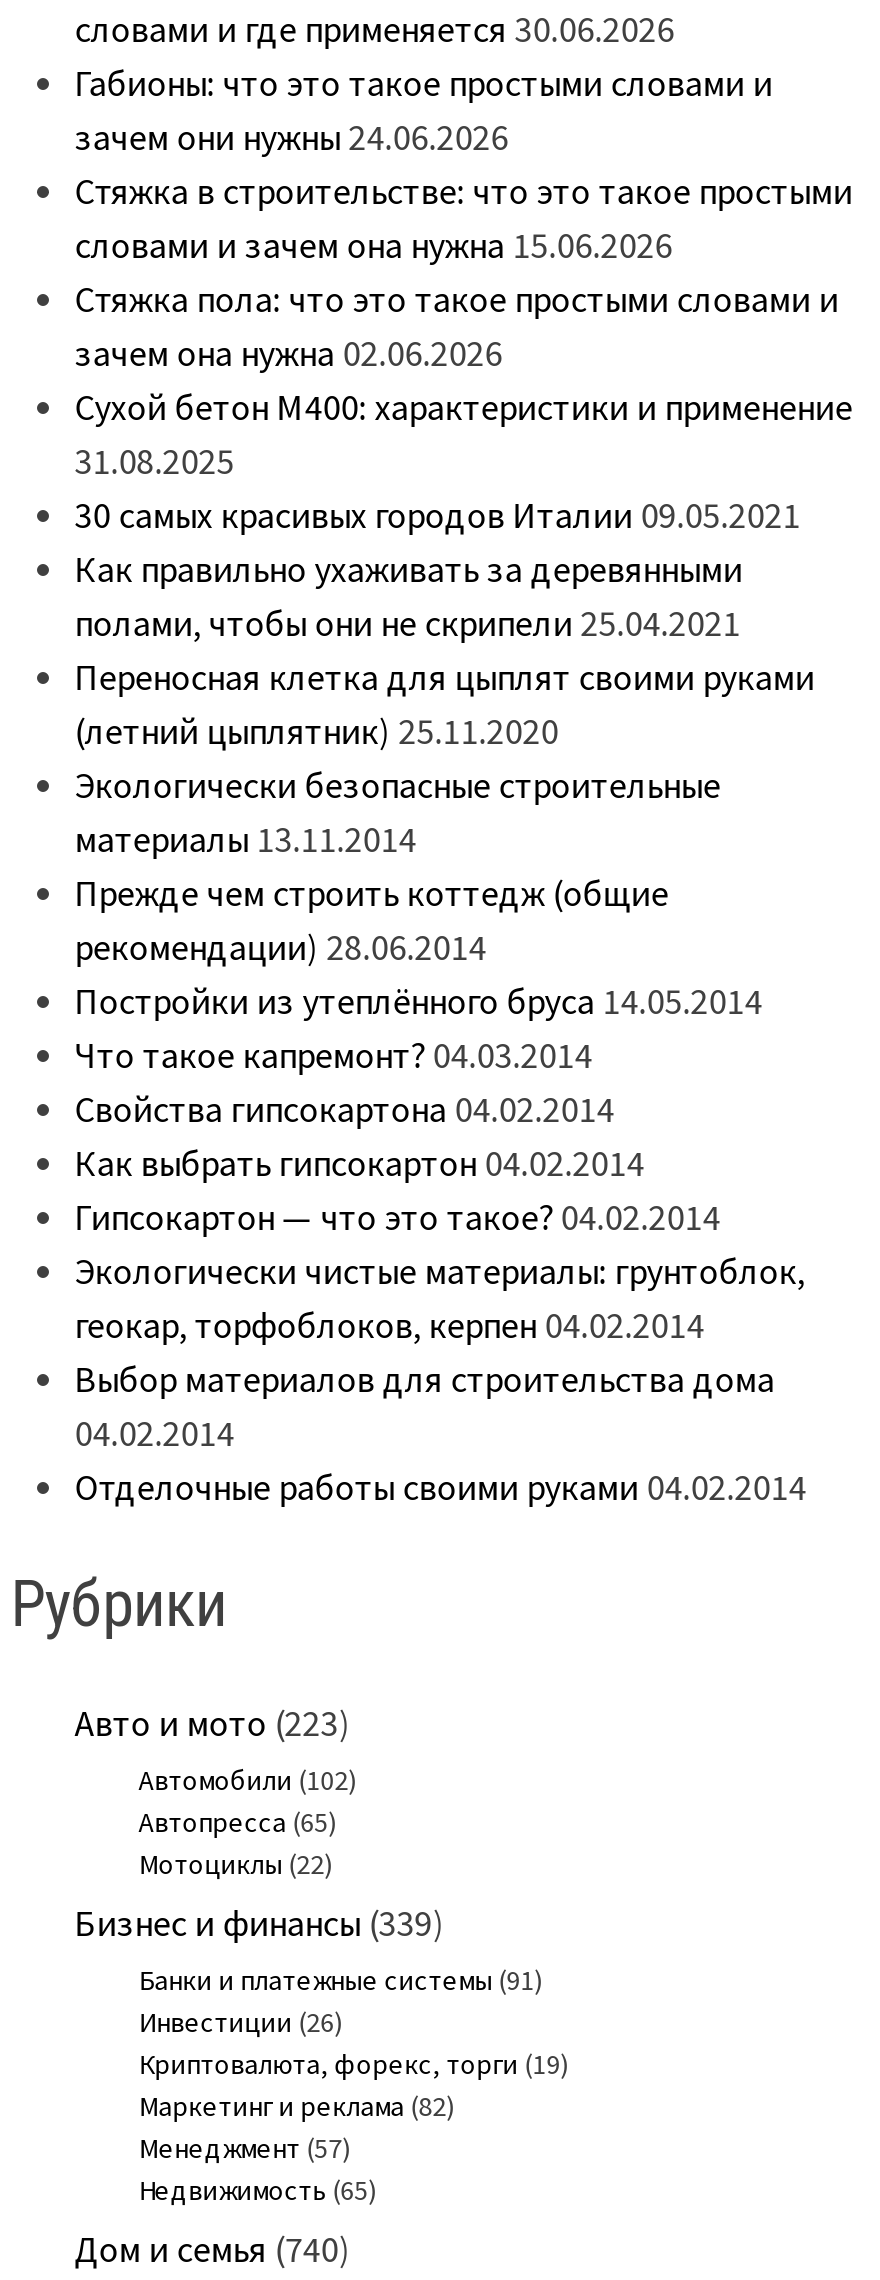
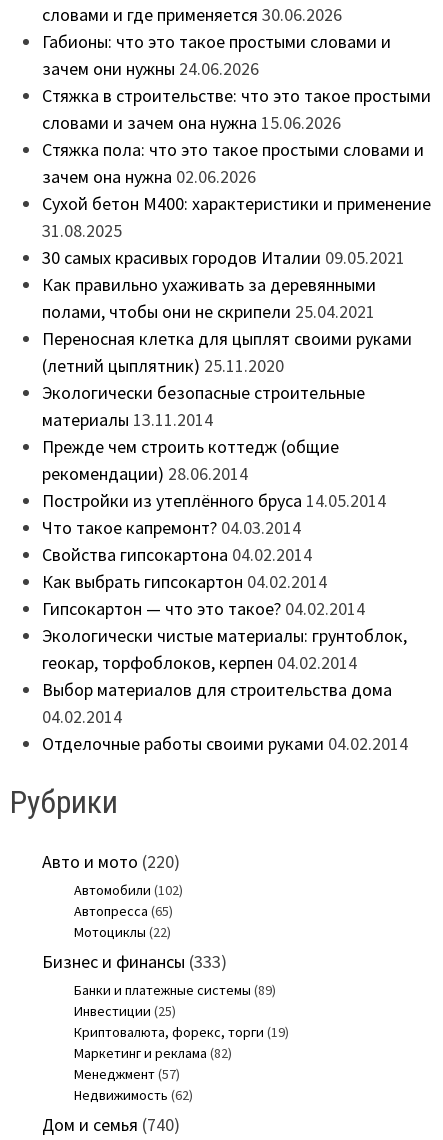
[75,1699,351,1745] Авто и мото (223) -> [42,850,180,873] Авто и мото (220)
[75,1899,445,1945] Бизнес и финансы (339) -> [42,950,227,973] Бизнес и финансы (333)
[139,1961,543,1997] Банки и платежные системы (91) -> [74,981,276,999] Банки и платежные системы (89)
[139,2003,343,2039] Инвестиции (26) -> [74,1002,176,1020] Инвестиции (25)
[139,2171,377,2207] Недвижимость (65) -> [74,1086,193,1104] Недвижимость (62)

